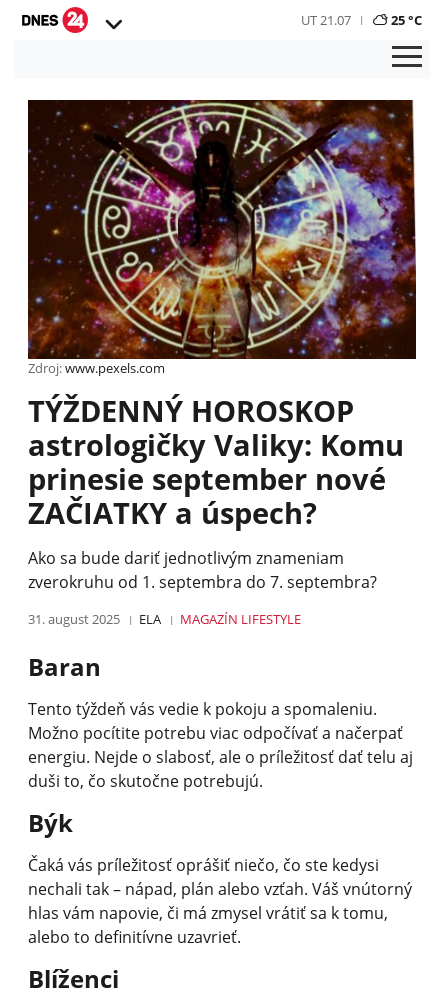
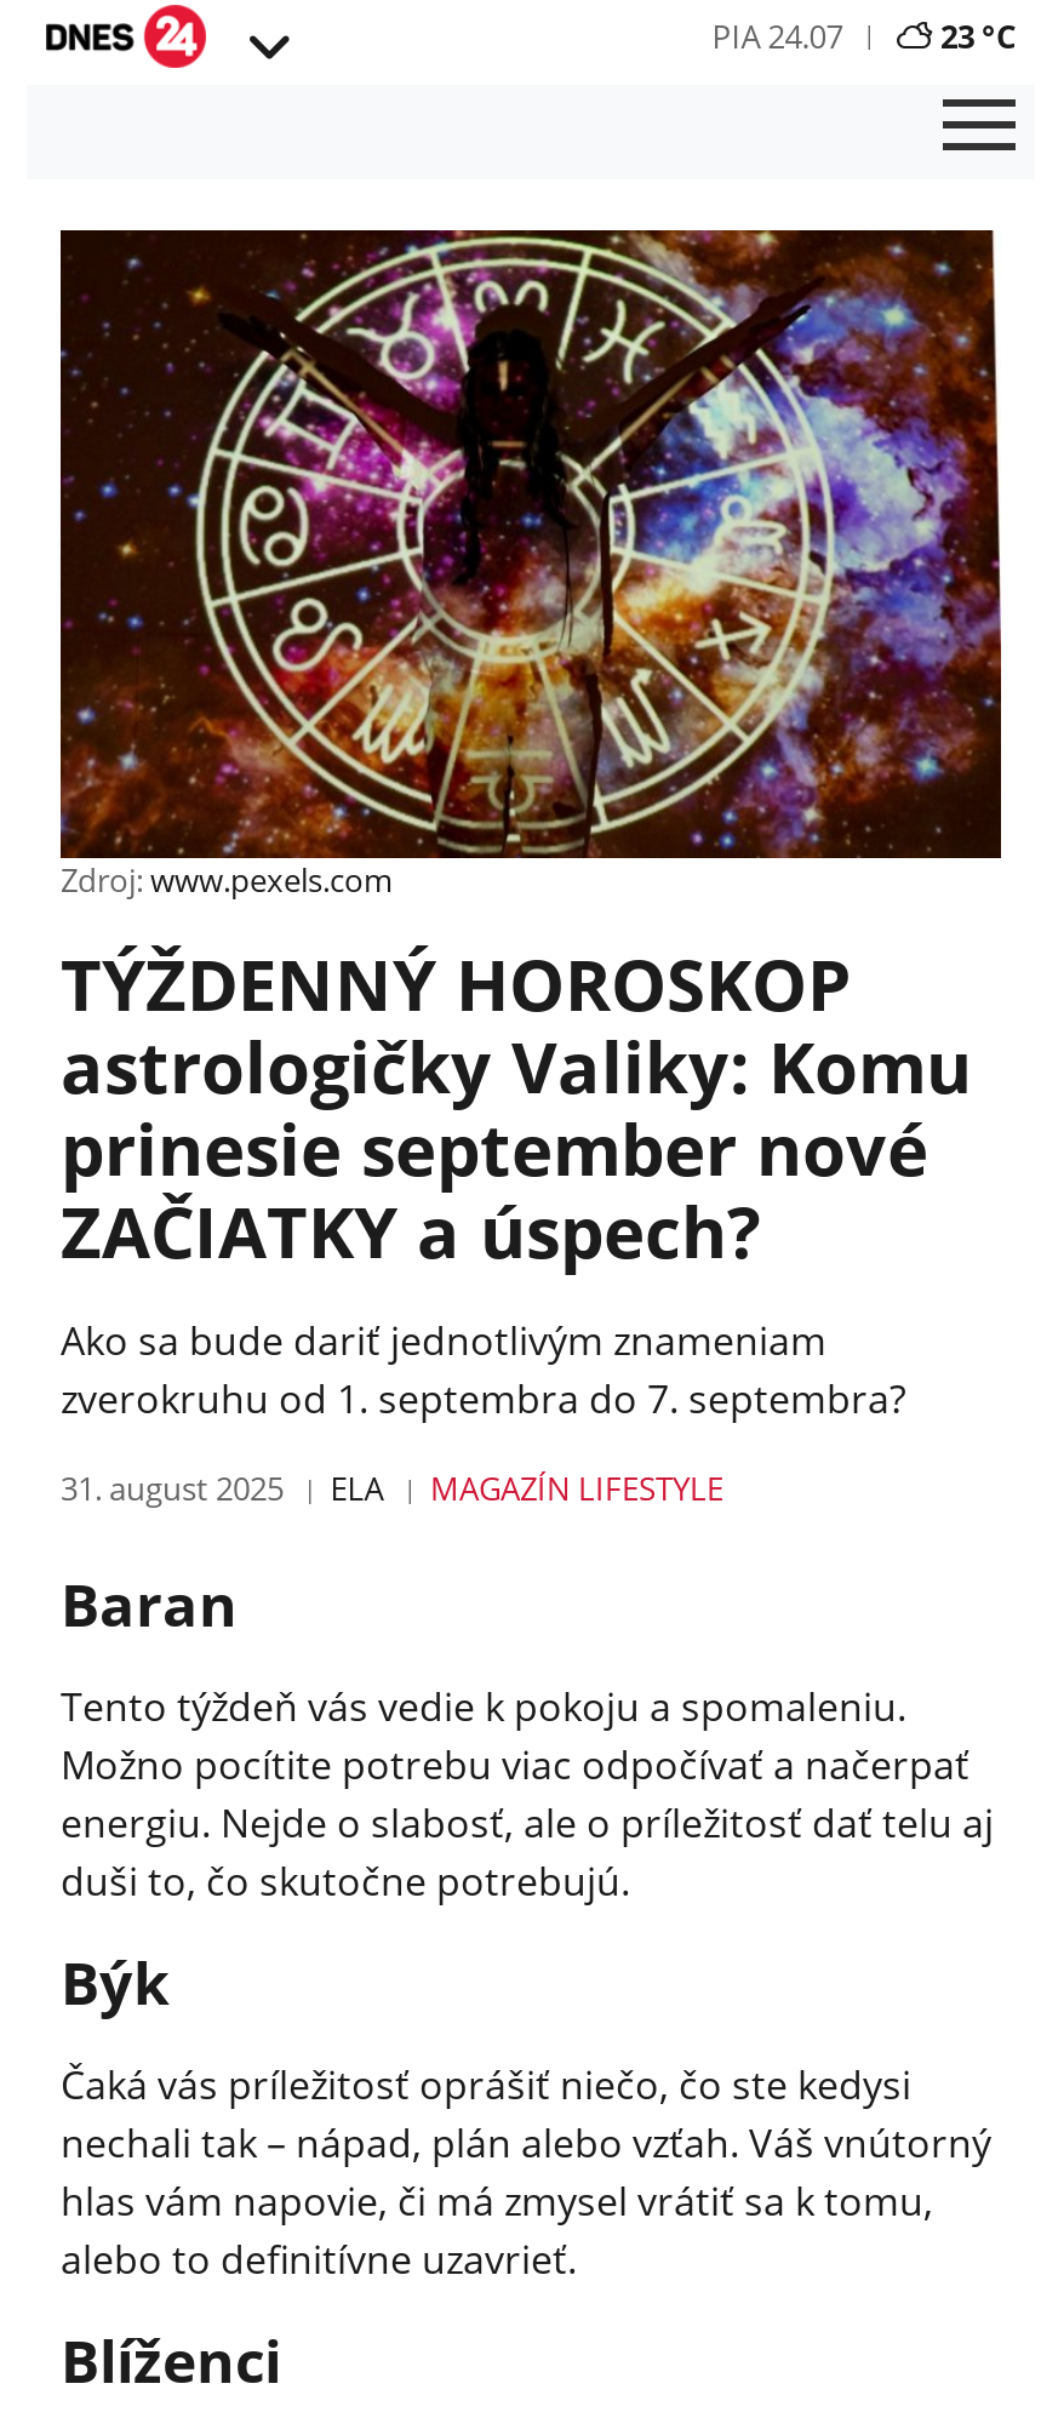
[301,10,422,28] UT 21.07 | 25 °C -> [712,13,1016,57] PIA 24.07 | 23 °C

